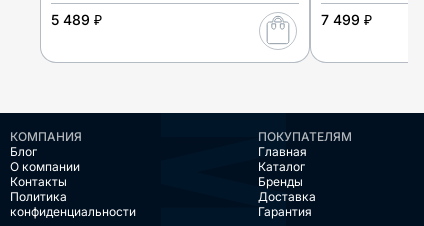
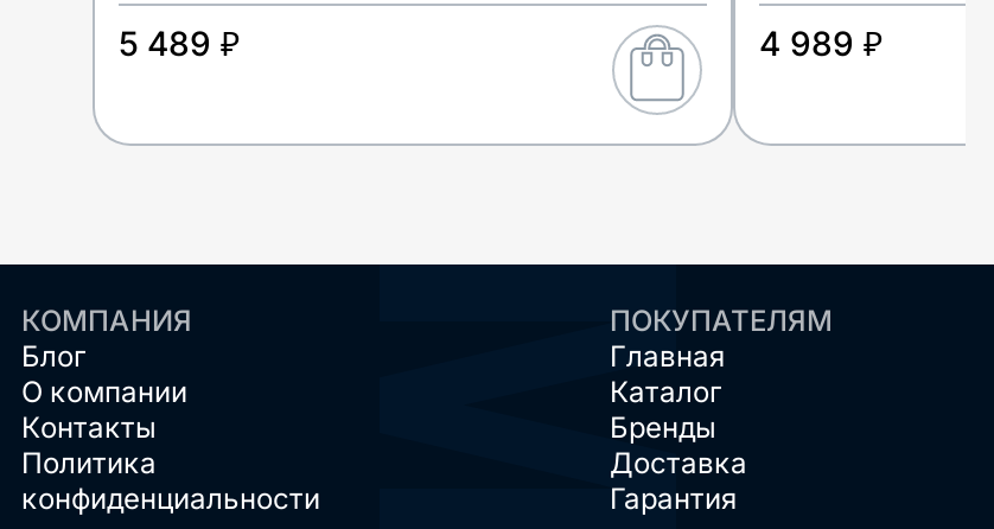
[321,11,372,28] 7 499 ₽ -> [759,23,883,63] 4 989 ₽

